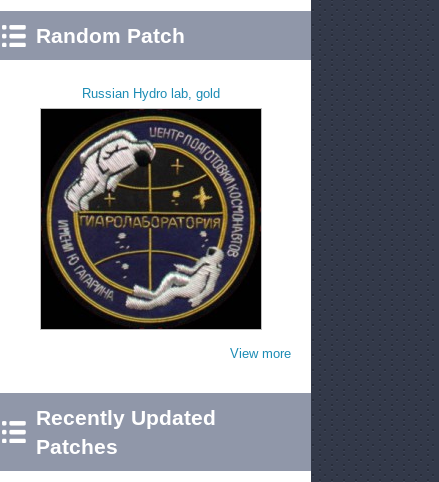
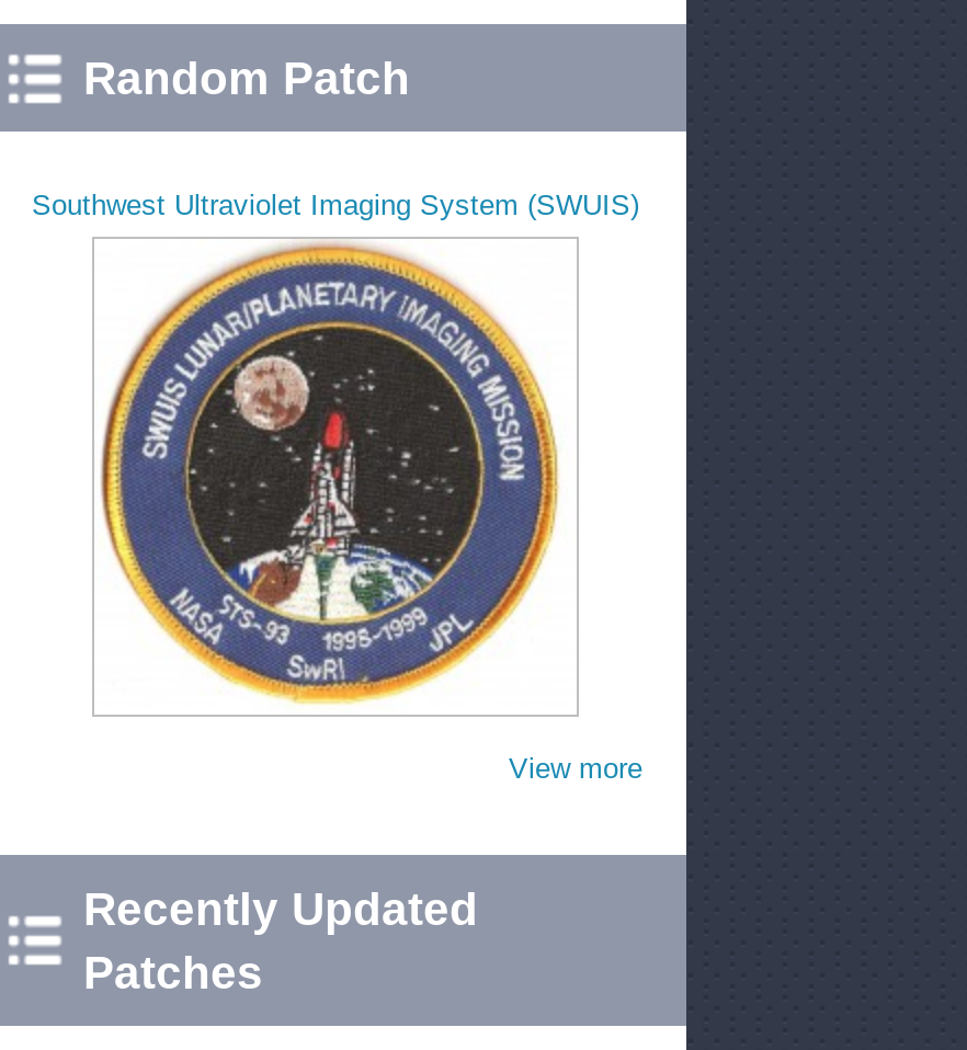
[82,86,220,101] Russian Hydro lab, gold -> [32,188,639,221] Southwest Ultraviolet Imaging System (SWUIS)
[40,111,262,330] [image] -> [94,239,577,715] [image]

